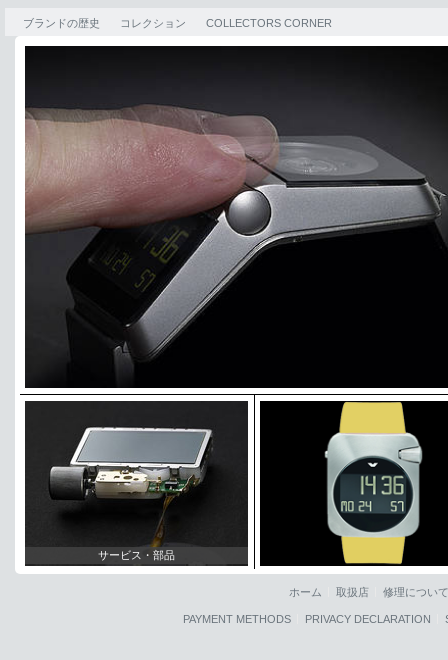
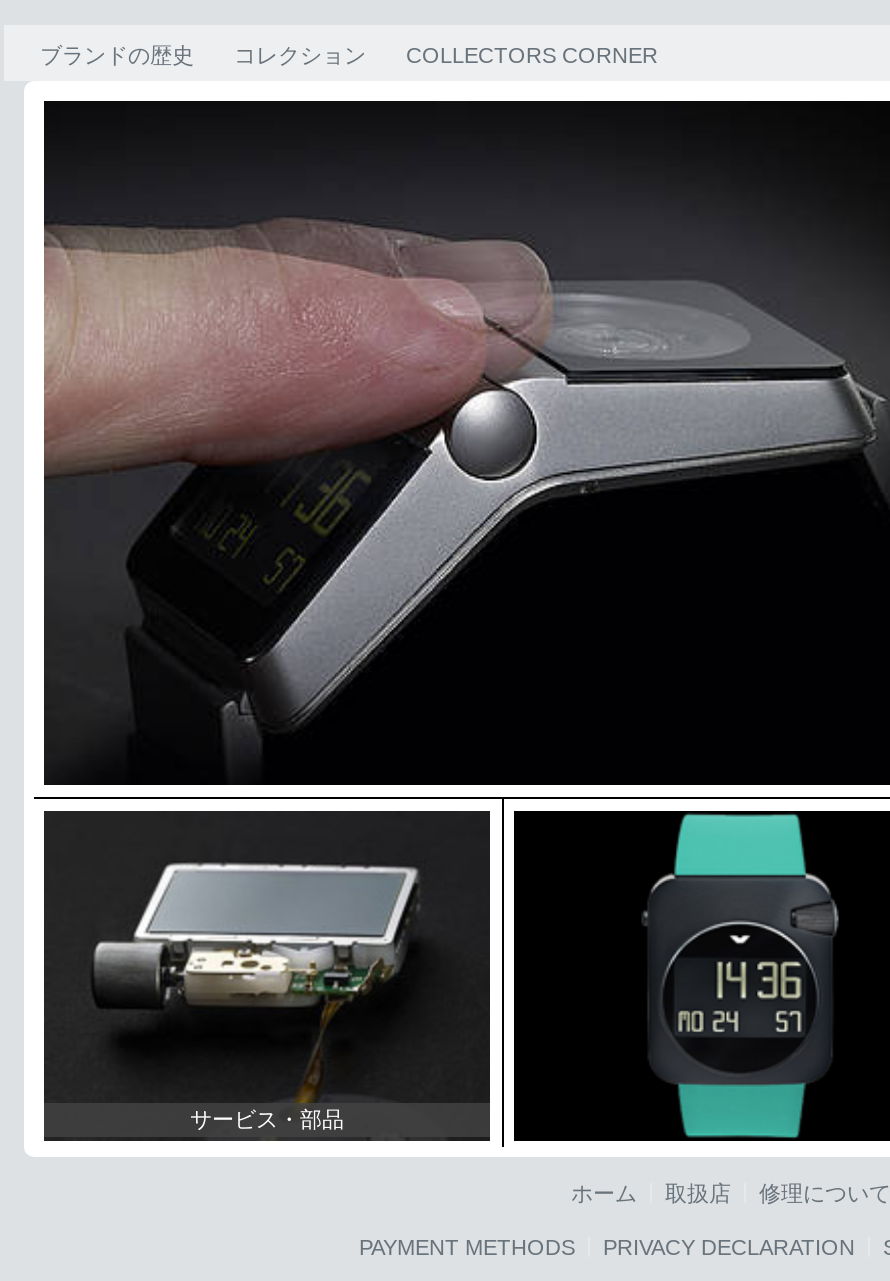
[325,401,422,565] [image] -> [646,811,836,1139] [image]

